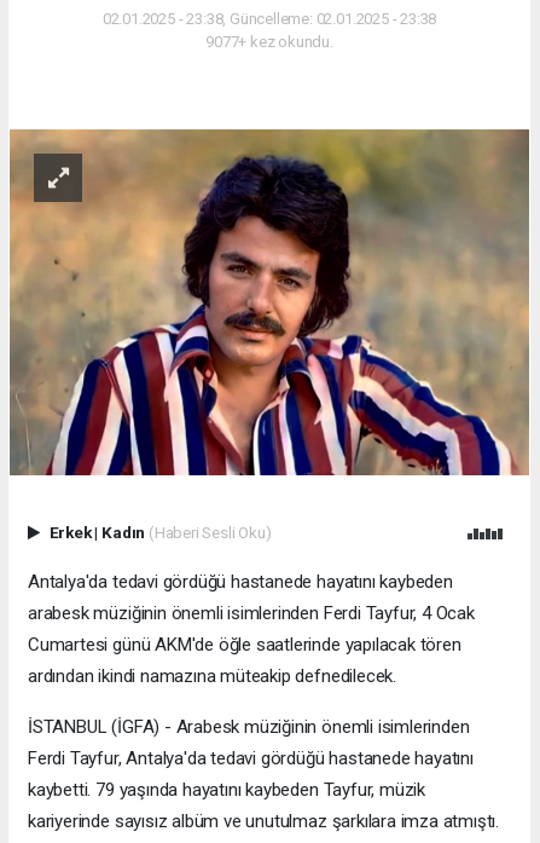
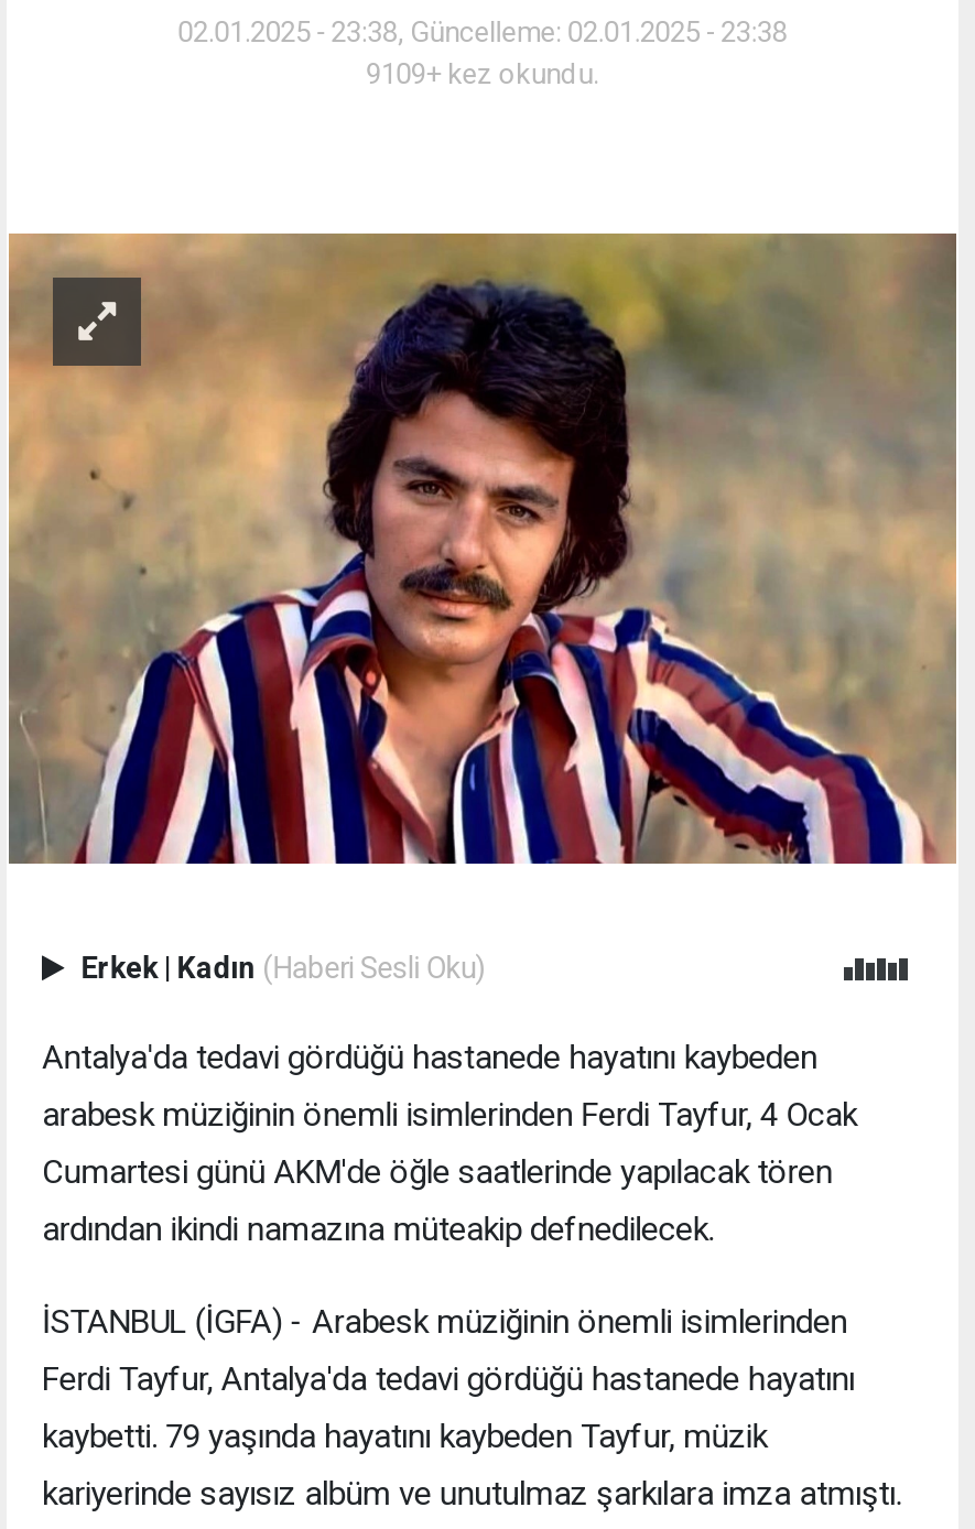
[205,32,333,51] 9077+ kez okundu. -> [366,57,599,90] 9109+ kez okundu.

